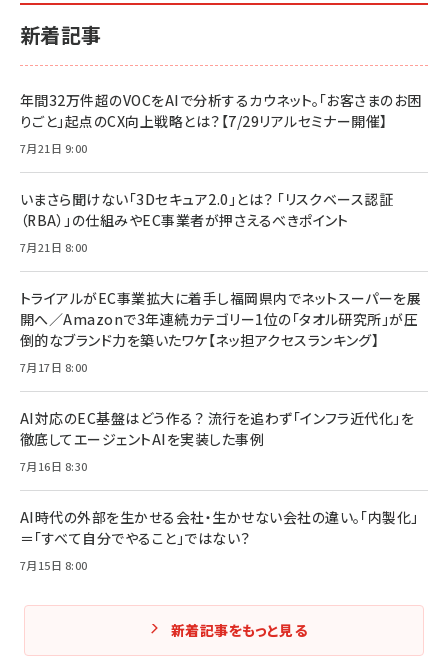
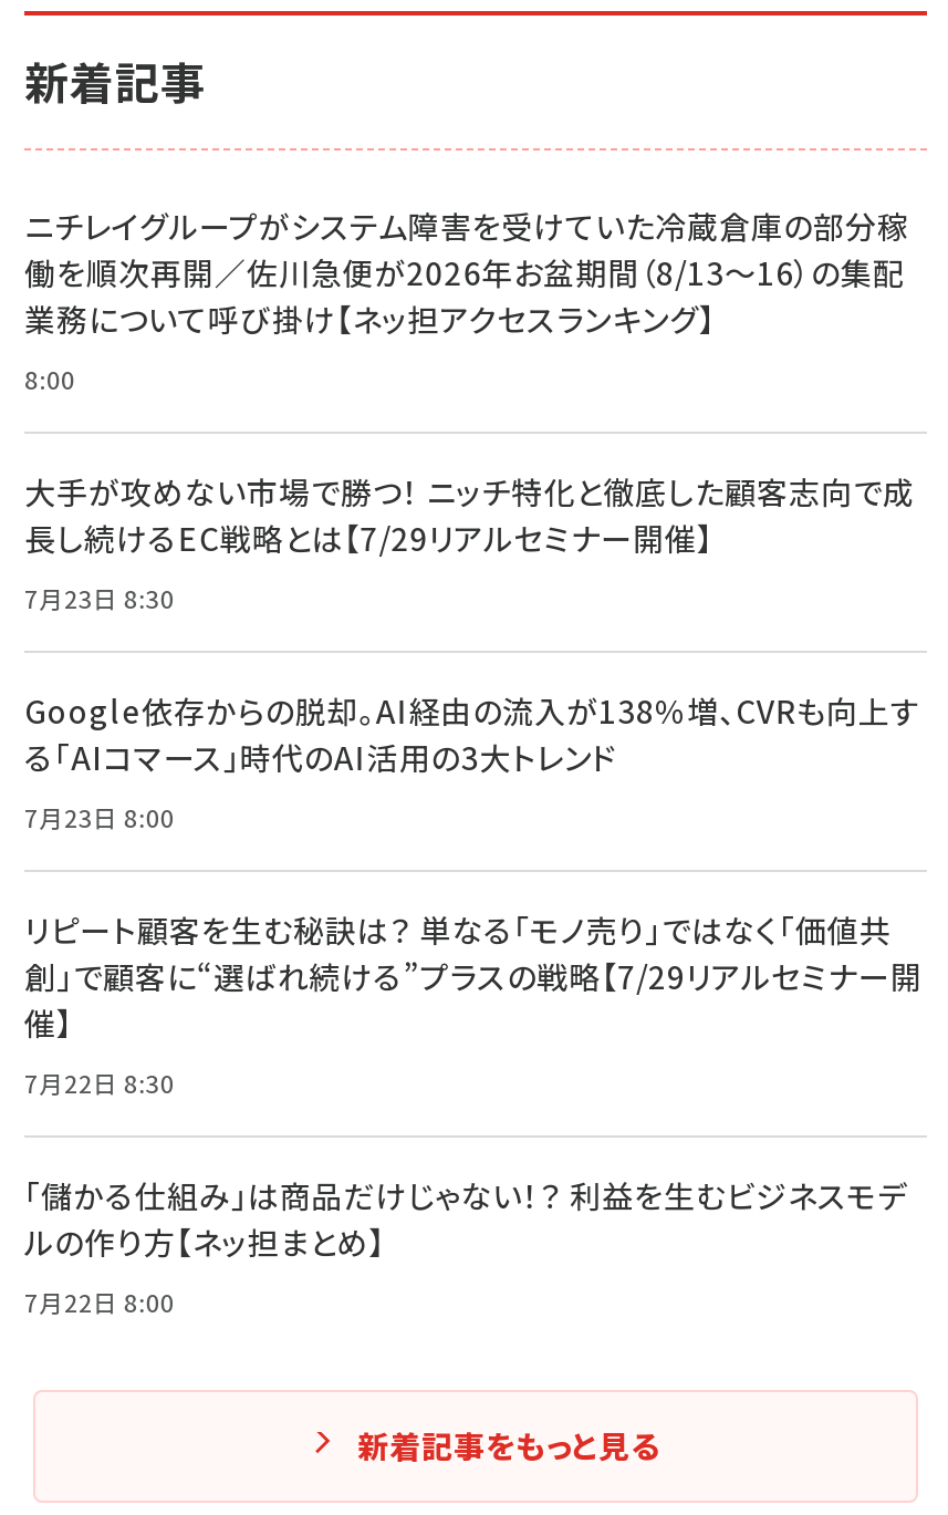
[20,90,422,156] 年間32万件超のVOCをAIで分析するカウネット。「お客さまのお困 | りごと」起点のCX向上戦略とは？【7/29リアルセミナー開催】 | 7月21日 9:00 -> [24,204,909,396] ニチレイグループがシステム障害を受けていた冷蔵倉庫の部分稼 | 働を順次再開／佐川急便が2026年お盆期間（8/13～16）の集配 | 業務について呼び掛け【ネッ担アクセスランキング】 | 8:00
[20,189,393,255] いまさら聞けない「3Dセキュア2.0」とは？ 「リスクベース認証 | （RBA）」の仕組みやEC事業者が押さえるべきポイント | 7月21日 8:00 -> [24,469,915,615] 大手が攻めない市場で勝つ！ ニッチ特化と徹底した顧客志向で成 | 長し続けるEC戦略とは【7/29リアルセミナー開催】 | 7月23日 8:30
[20,288,421,375] トライアルがEC事業拡大に着手し福岡県内でネットスーパーを展 | 開へ／Amazonで3年連続カテゴリー1位の「タオル研究所」が圧 | 倒的なブランド力を築いたワケ【ネッ担アクセスランキング】 | 7月17日 8:00 -> [24,688,920,834] Google依存からの脱却。AI経由の流入が138%増、CVRも向上す | る「AIコマース」時代のAI活用の3大トレンド | 7月23日 8:00
[20,408,414,474] AI対応のEC基盤はどう作る？ 流行を追わず「インフラ近代化」を | 徹底してエージェントAIを実装した事例 | 7月16日 8:30 -> [24,907,922,1100] リピート顧客を生む秘訣は？ 単なる「モノ売り」ではなく「価値共 | 創」で顧客に“選ばれ続ける”プラスの戦略【7/29リアルセミナー開 | 催】 | 7月22日 8:30
[20,507,419,573] AI時代の外部を生かせる会社・生かせない会社の違い。「内製化」 | ＝「すべて自分でやること」ではない？ | 7月15日 8:00 -> [24,1173,907,1319] 「儲かる仕組み」は商品だけじゃない！？ 利益を生むビジネスモデ | ルの作り方【ネッ担まとめ】 | 7月22日 8:00

